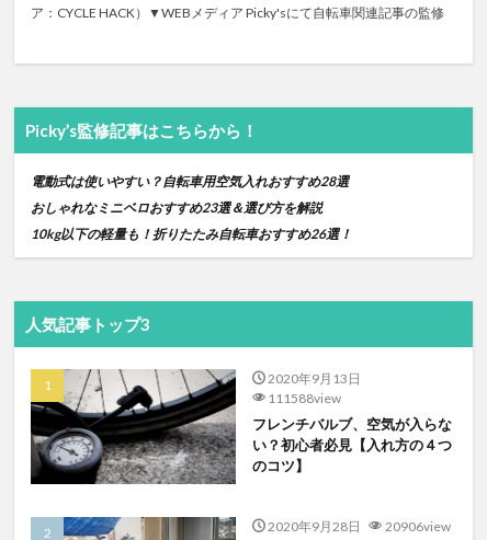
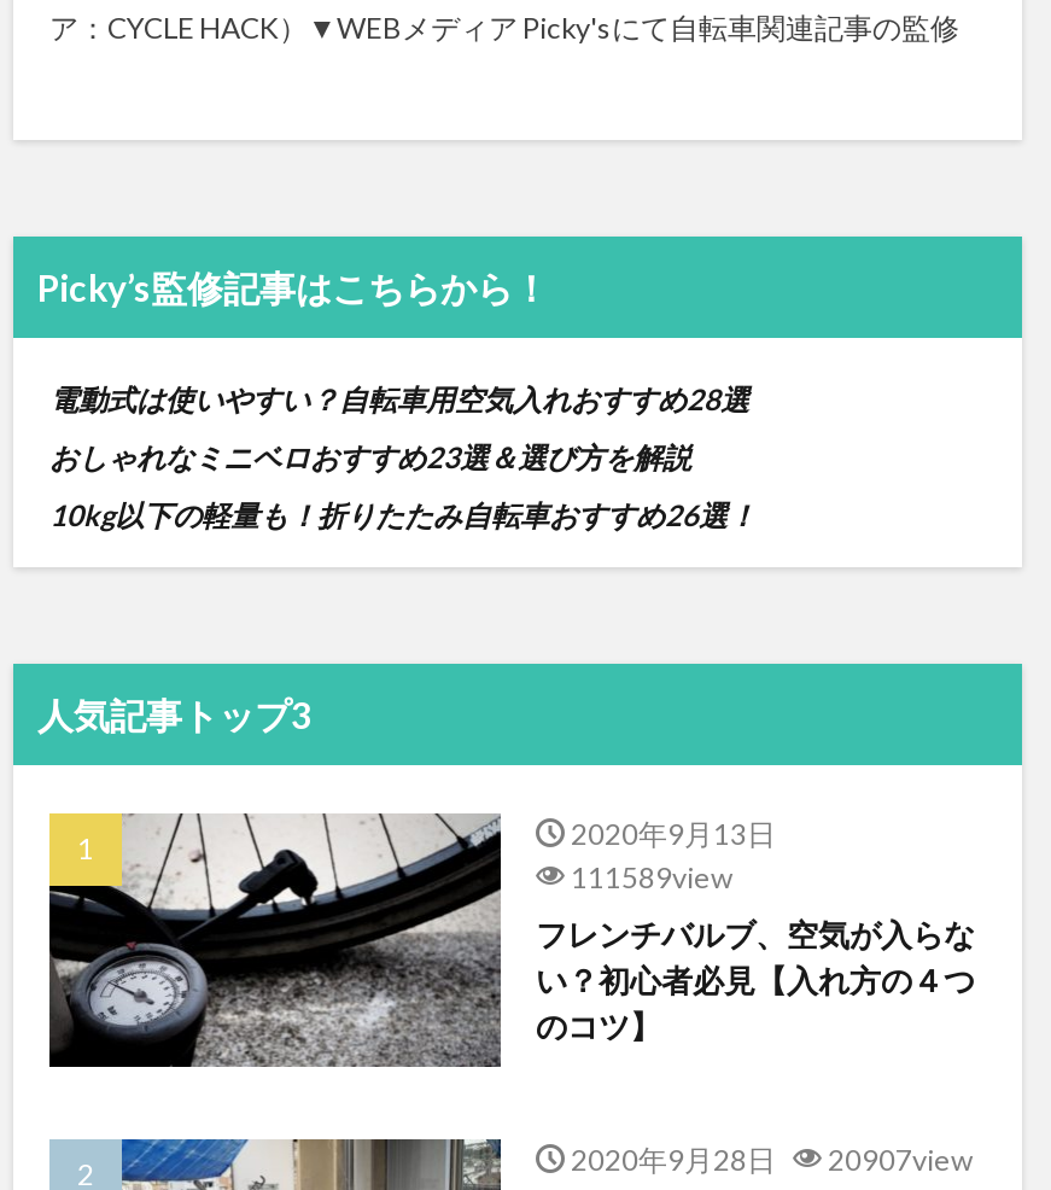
[268,390,341,406] 111588view -> [571,859,732,895] 111589view
[268,518,450,534] 2020年9月28日 20906view -> [571,1141,973,1177] 2020年9月28日 20907view

